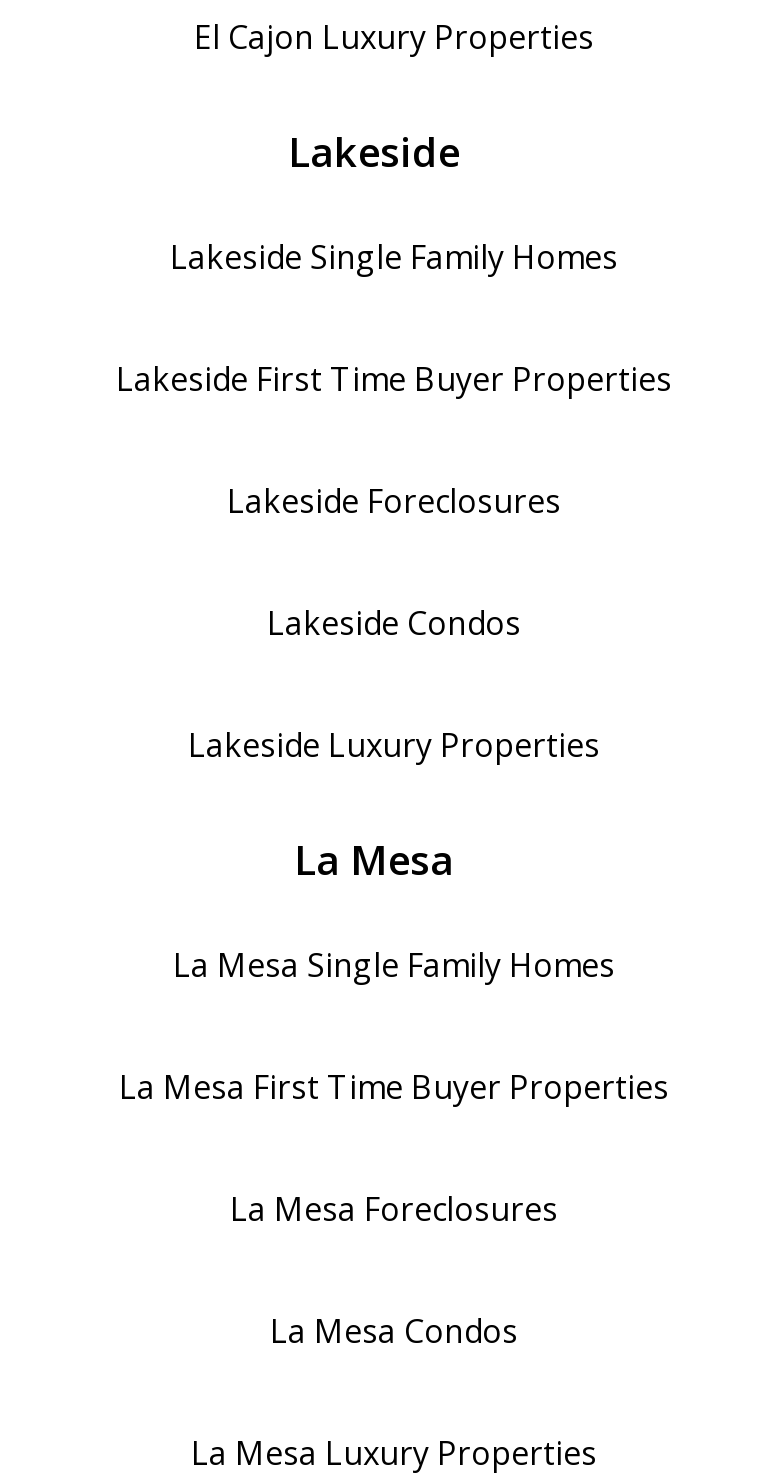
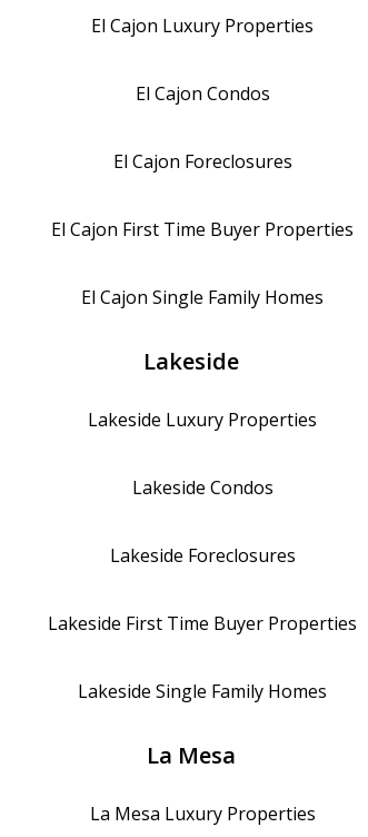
none -> [51,81,354,309] El Cajon Condos | El Cajon Foreclosures | El Cajon First Time Buyer Properties | El Cajon Single Family Homes
moved [288,124,460,178] -> [143,346,239,376]: Lakeside
moved [116,234,672,644] -> [48,475,357,703]: Lakeside Condos | Lakeside Foreclosures | Lakeside First Time Buyer Properties | Lakeside Single Family Homes
moved [294,832,454,886] -> [147,740,236,770]: La Mesa
[119,942,669,1352] La Mesa Single Family Homes | La Mesa First Time Buyer Properties | La Mesa Foreclosures | La Mesa Condos -> none

